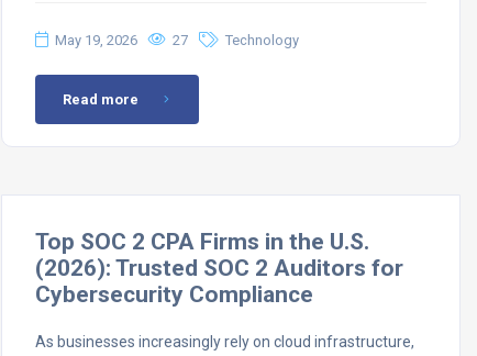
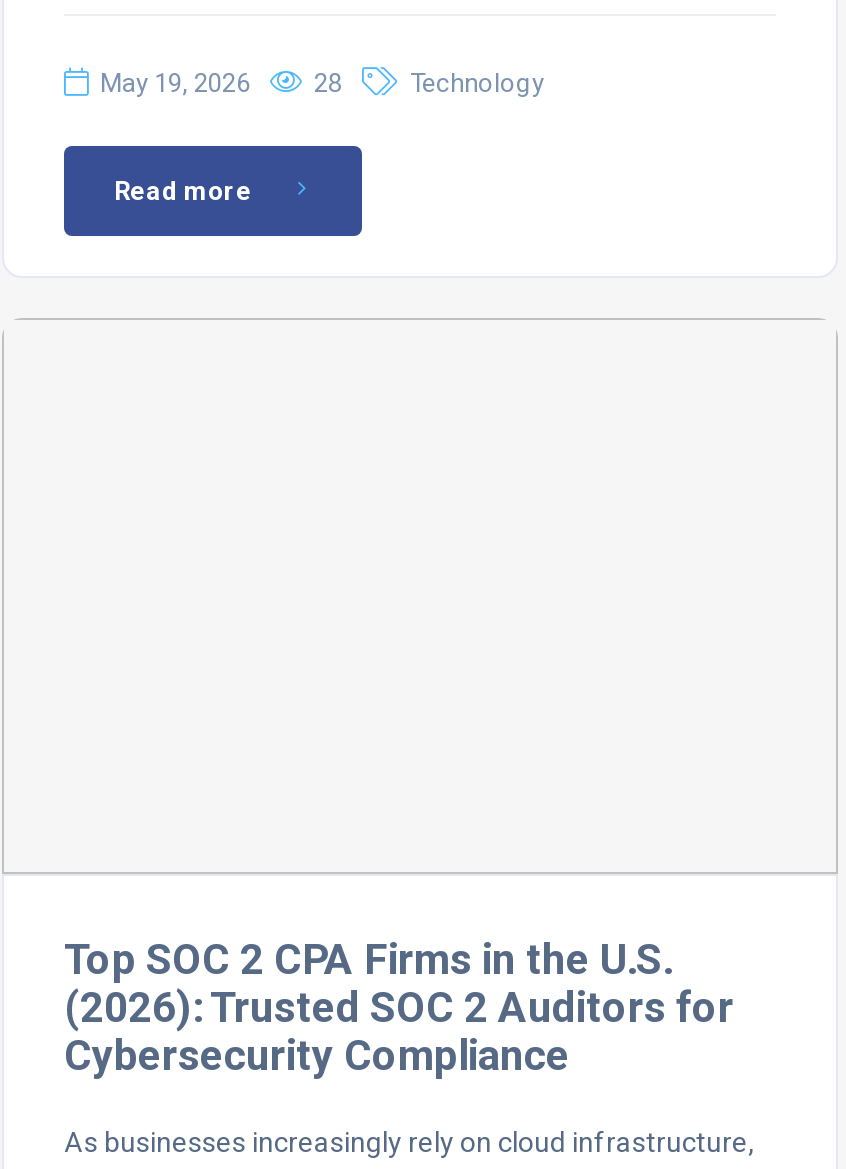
[173,32,188,48] 27 -> [314,67,342,97] 28

